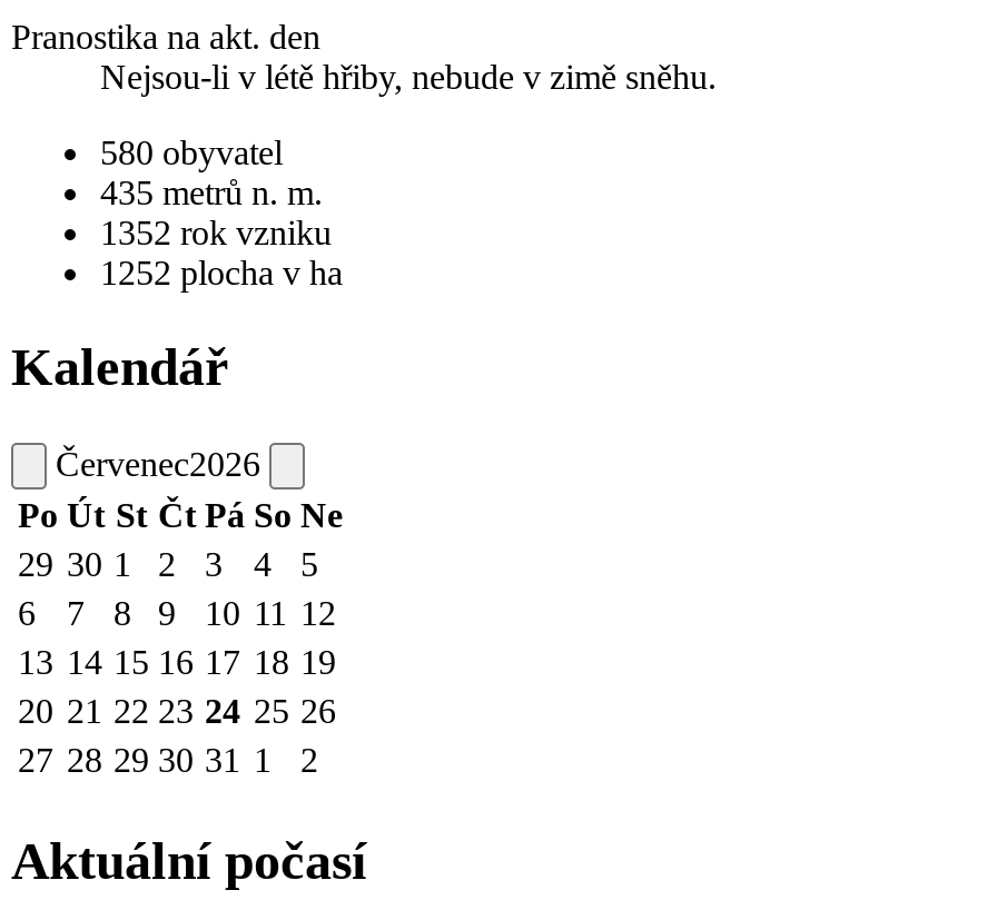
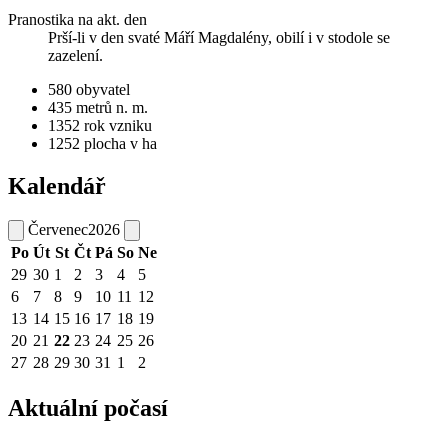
[100,58,717,96] Nejsou-li v létě hřiby, nebude v zimě sněhu. -> [48,29,390,64] Prší-li v den svaté Máří Magdalény, obilí i v stodole se | zazelení.

